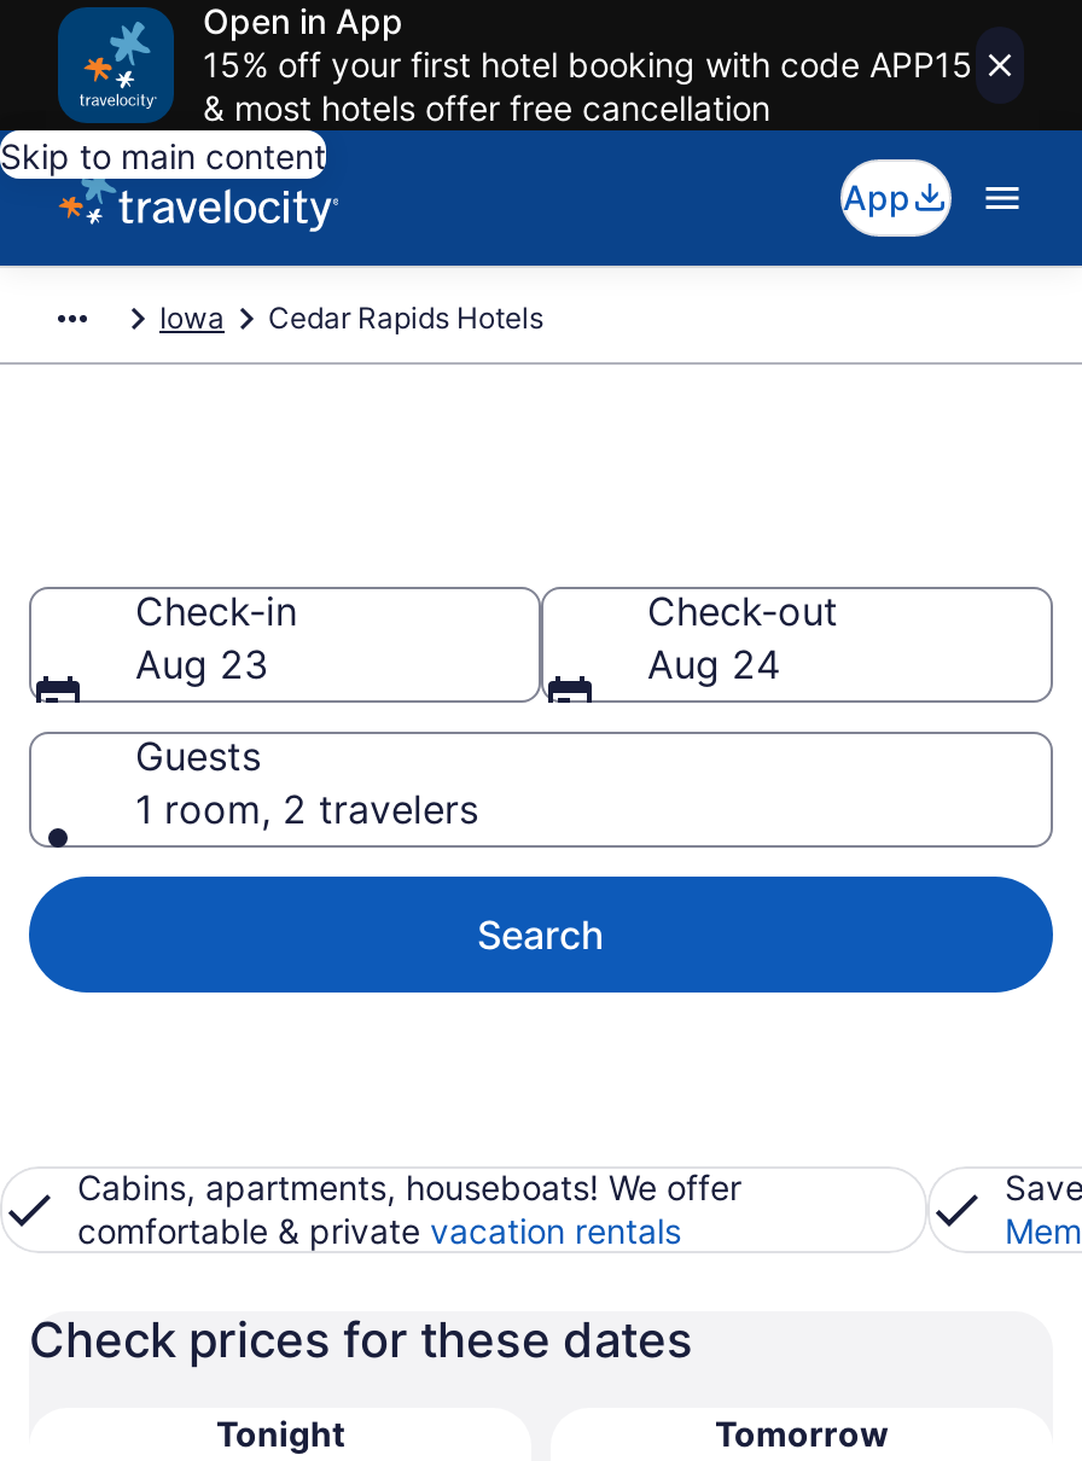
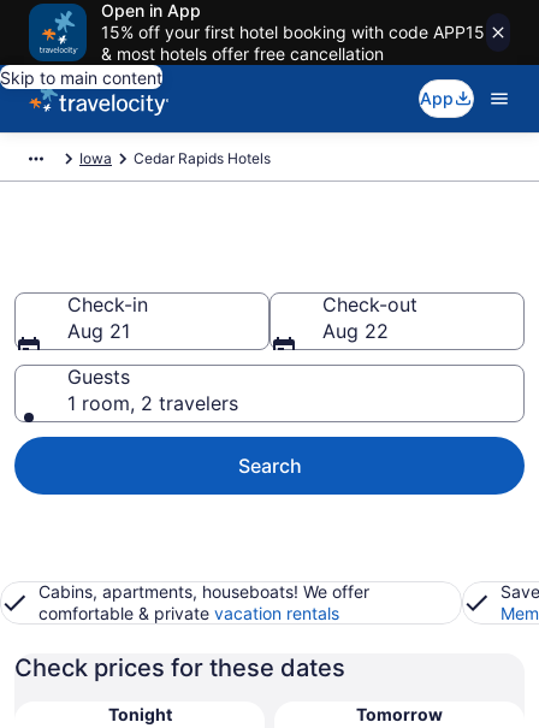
[135,640,268,688] Aug 23 -> [67,319,130,343] Aug 21
[647,640,780,688] Aug 24 -> [322,319,389,343] Aug 22

